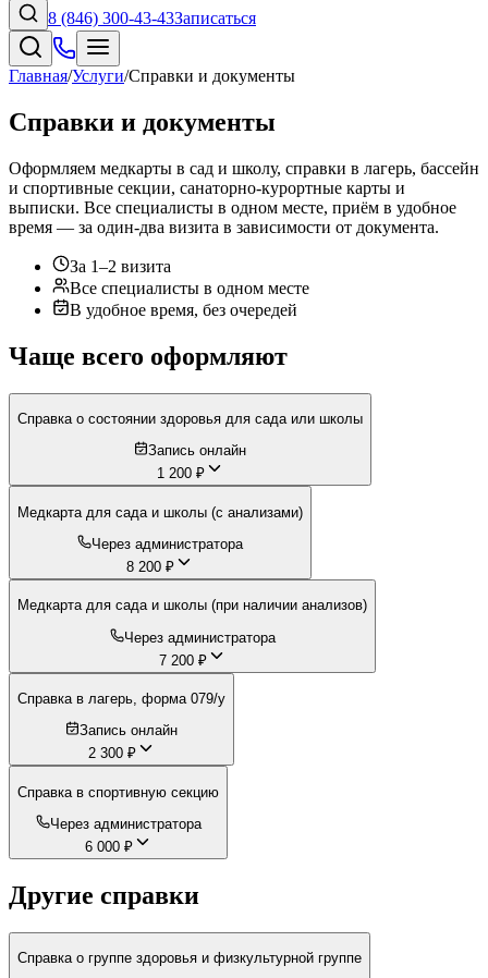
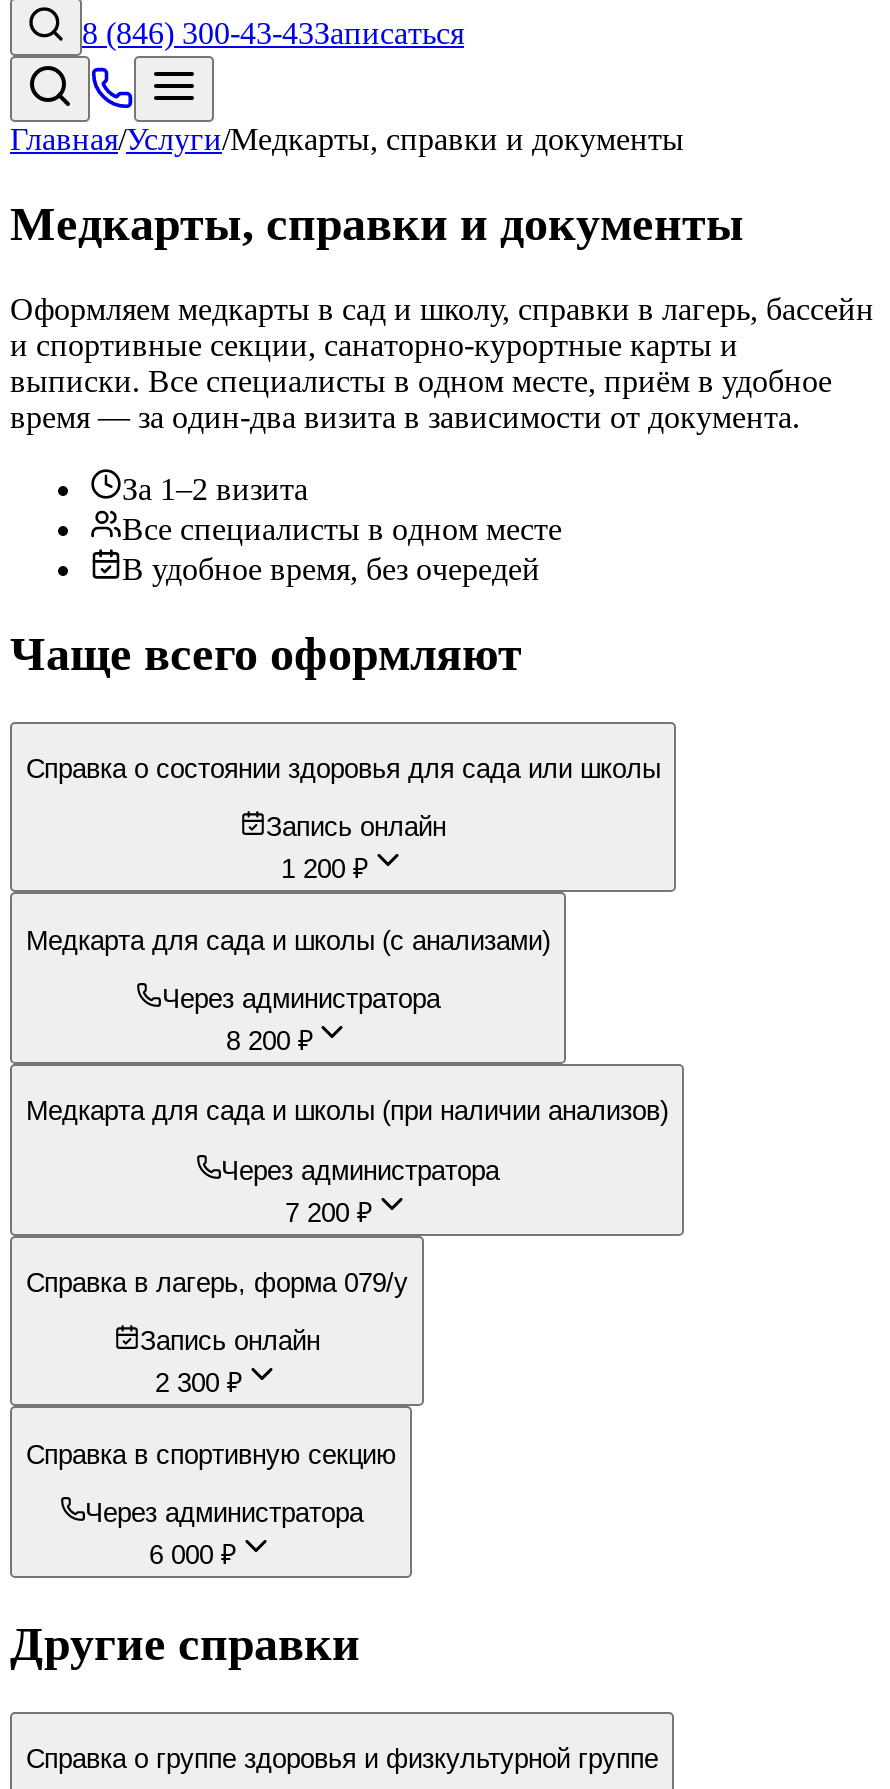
[9,66,295,85] Главная/Услуги/Справки и документы -> [10,122,684,156] Главная/Услуги/Медкарты, справки и документы
[9,108,276,136] Справки и документы -> [10,198,744,250] Медкарты, справки и документы

